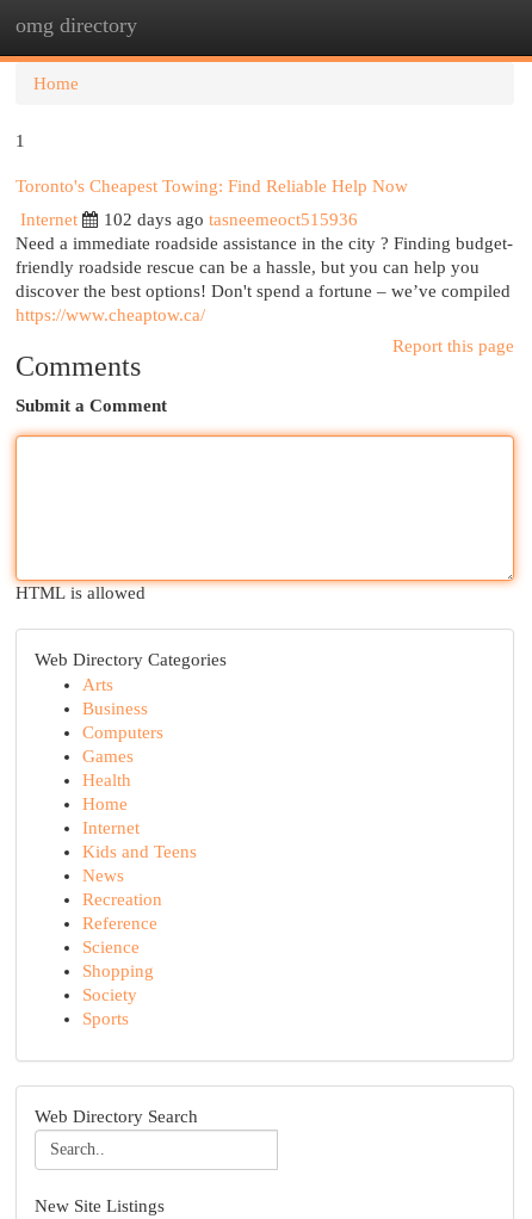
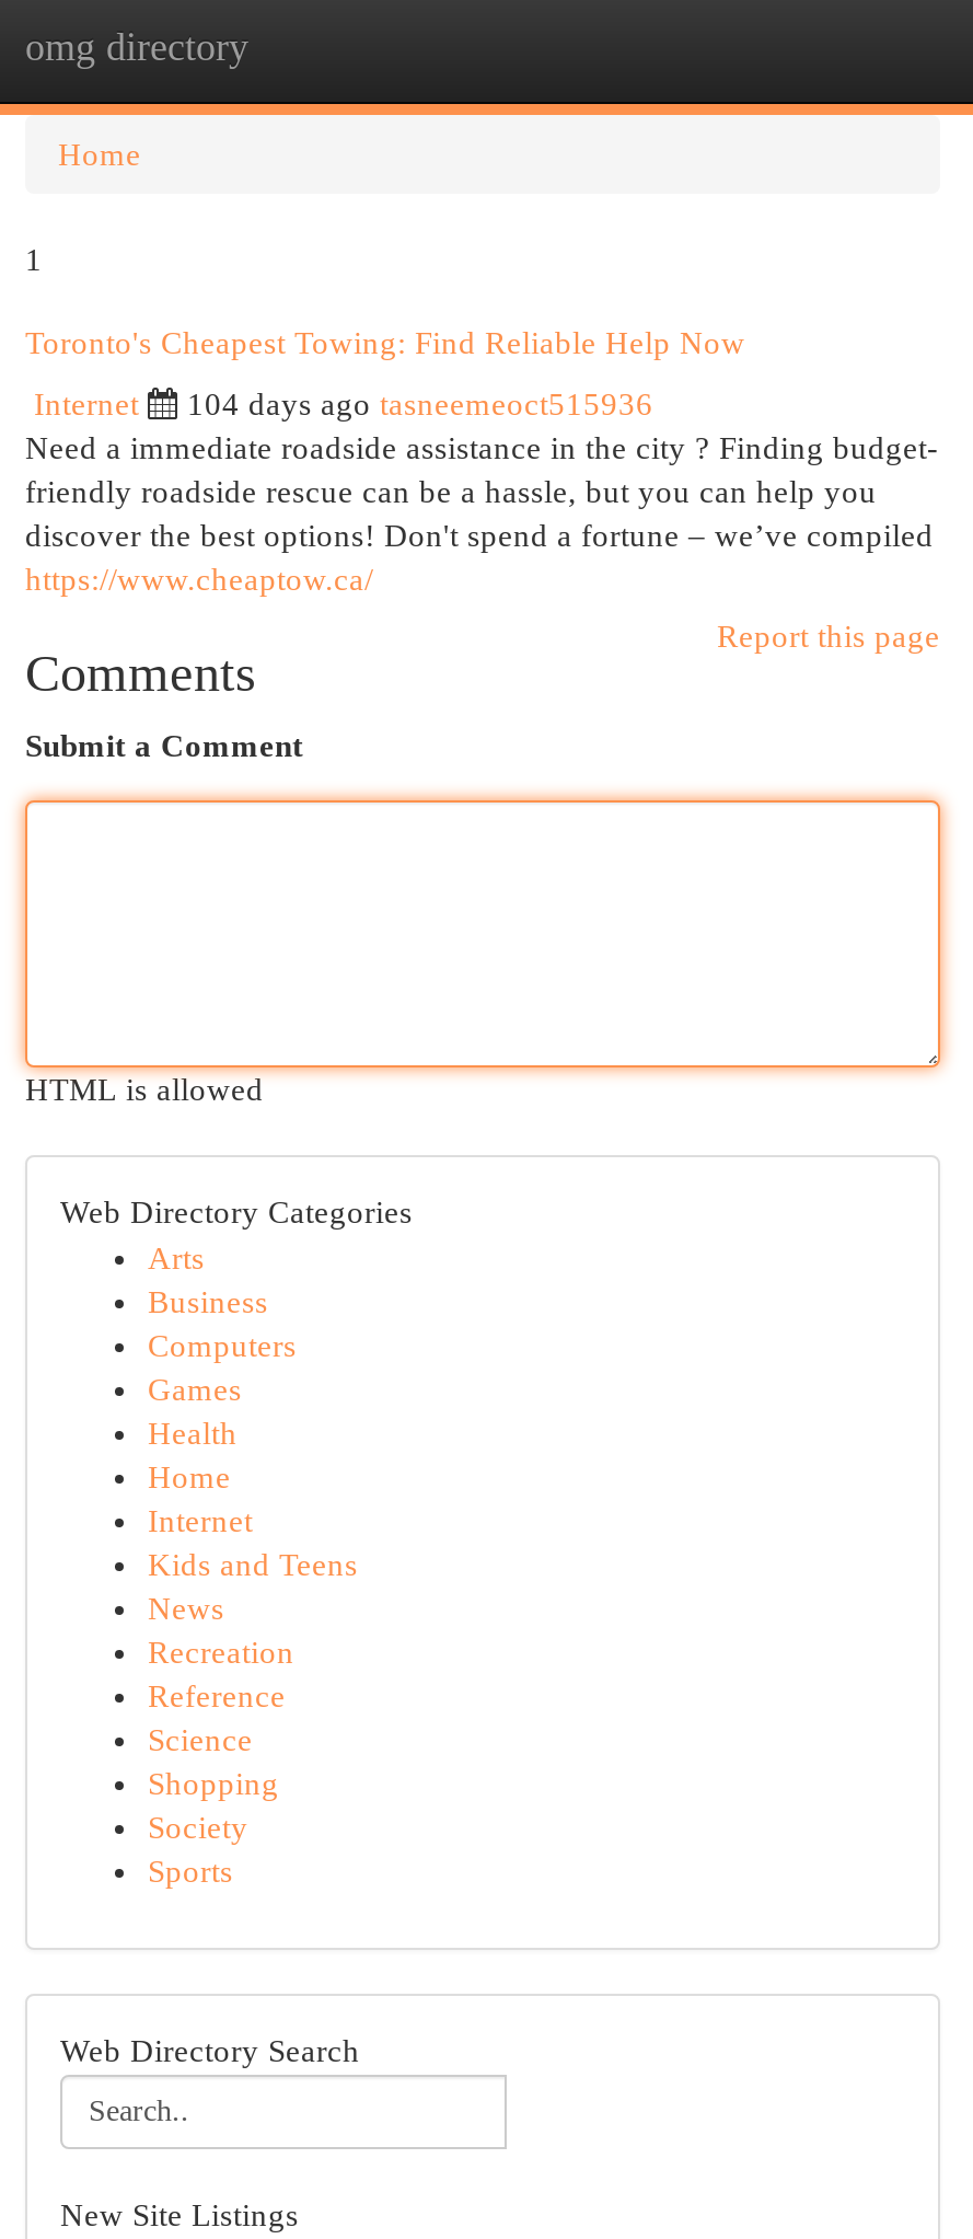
[104,210,358,229] 102 days ago tasneemeoct515936 -> [187,386,653,422] 104 days ago tasneemeoct515936

